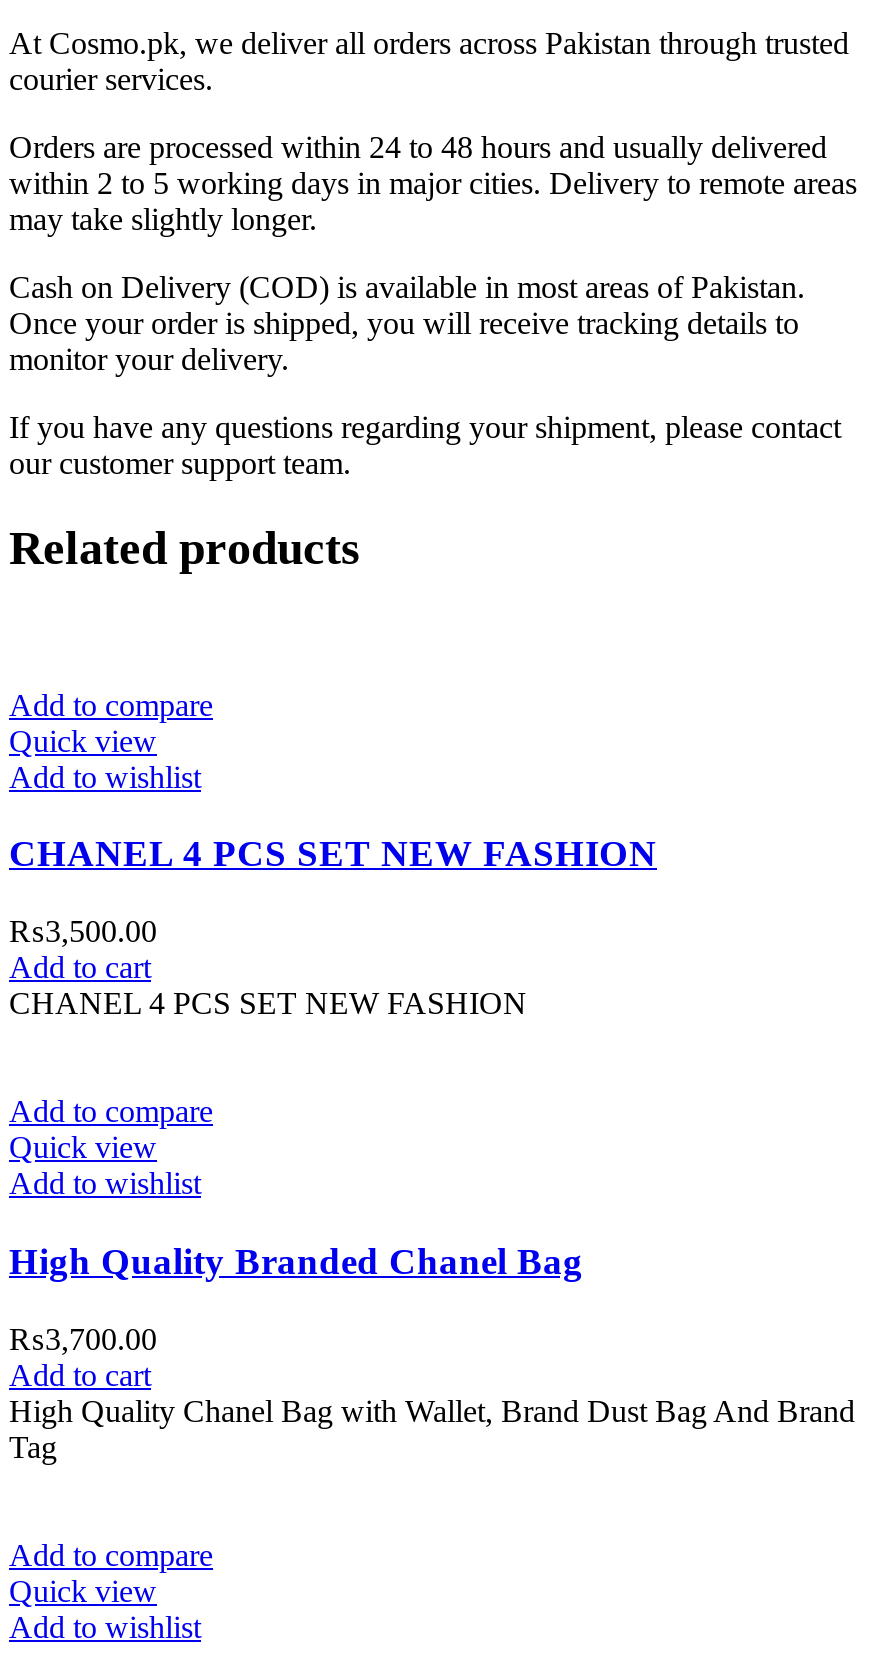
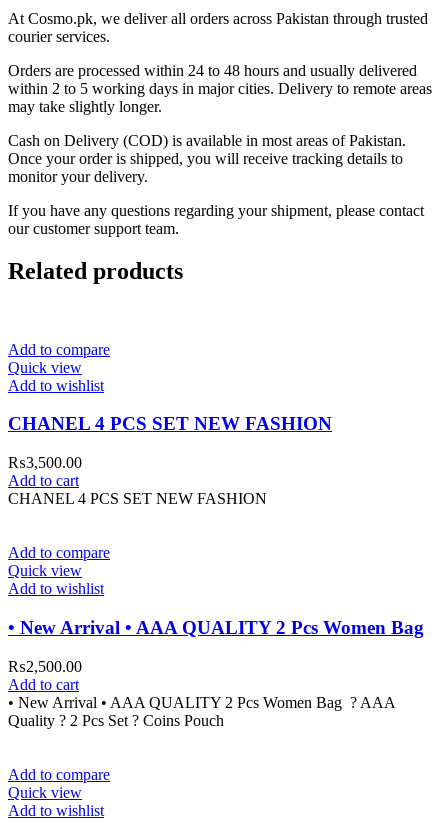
[9,1240,583,1282] High Quality Branded Chanel Bag -> [8,617,424,638] • New Arrival • AAA QUALITY 2 Pcs Women Bag
[9,1321,157,1355] ₨3,700.00 -> [8,658,82,675] ₨2,500.00
[9,1393,855,1463] High Quality Chanel Bag with Wallet, Brand Dust Bag And Brand | Tag -> [8,694,395,729] • New Arrival • AAA QUALITY 2 Pcs Women Bag ? AAA | Quality ? 2 Pcs Set ? Coins Pouch

